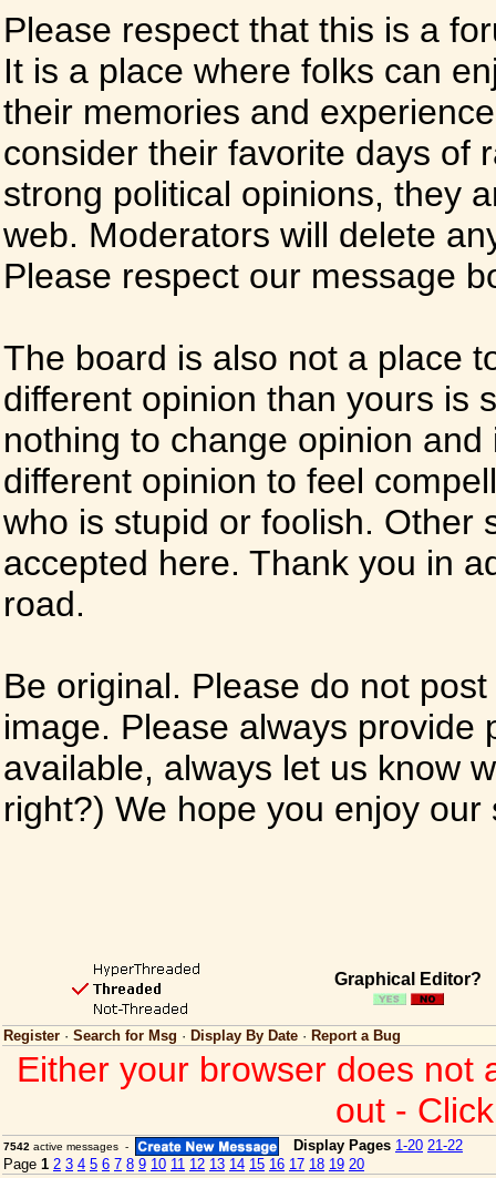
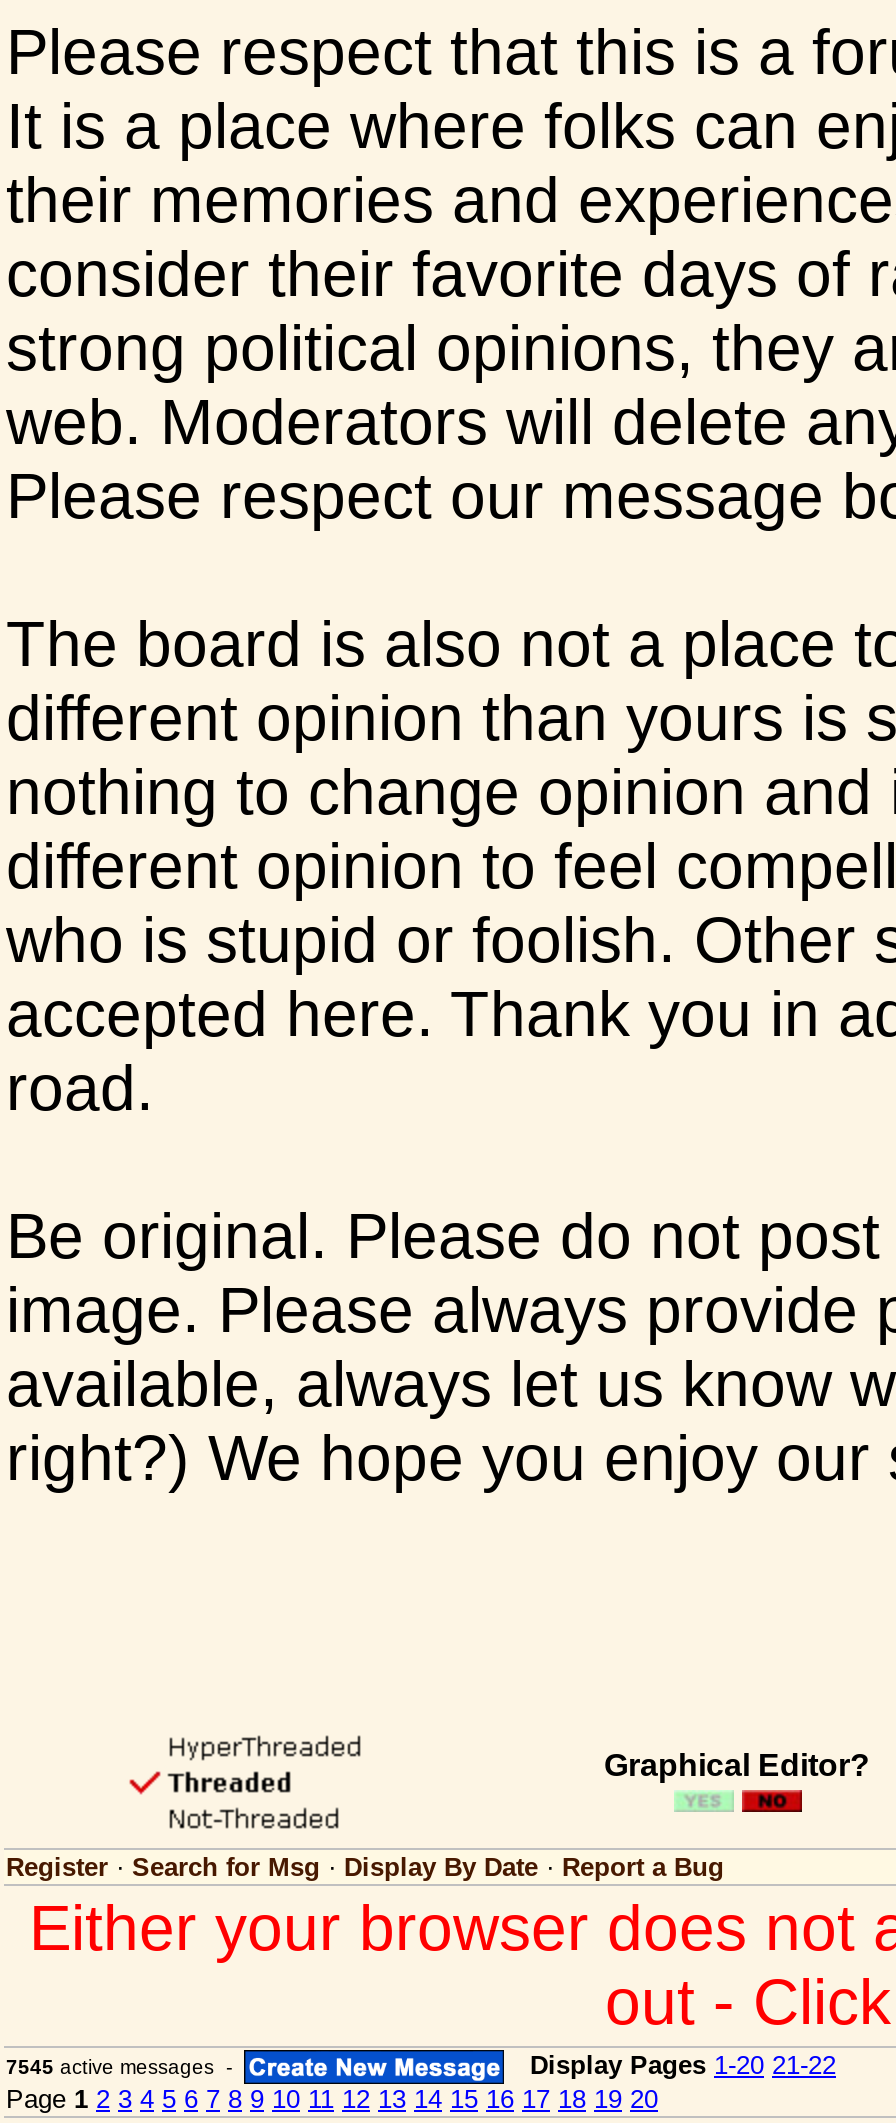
[3,1140,135,1153] 7542 active messages - -> [6,2056,244,2078] 7545 active messages -

